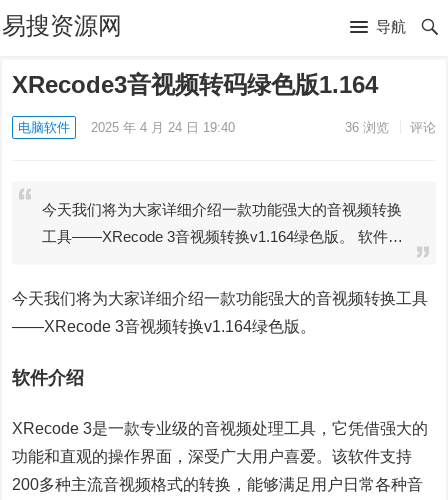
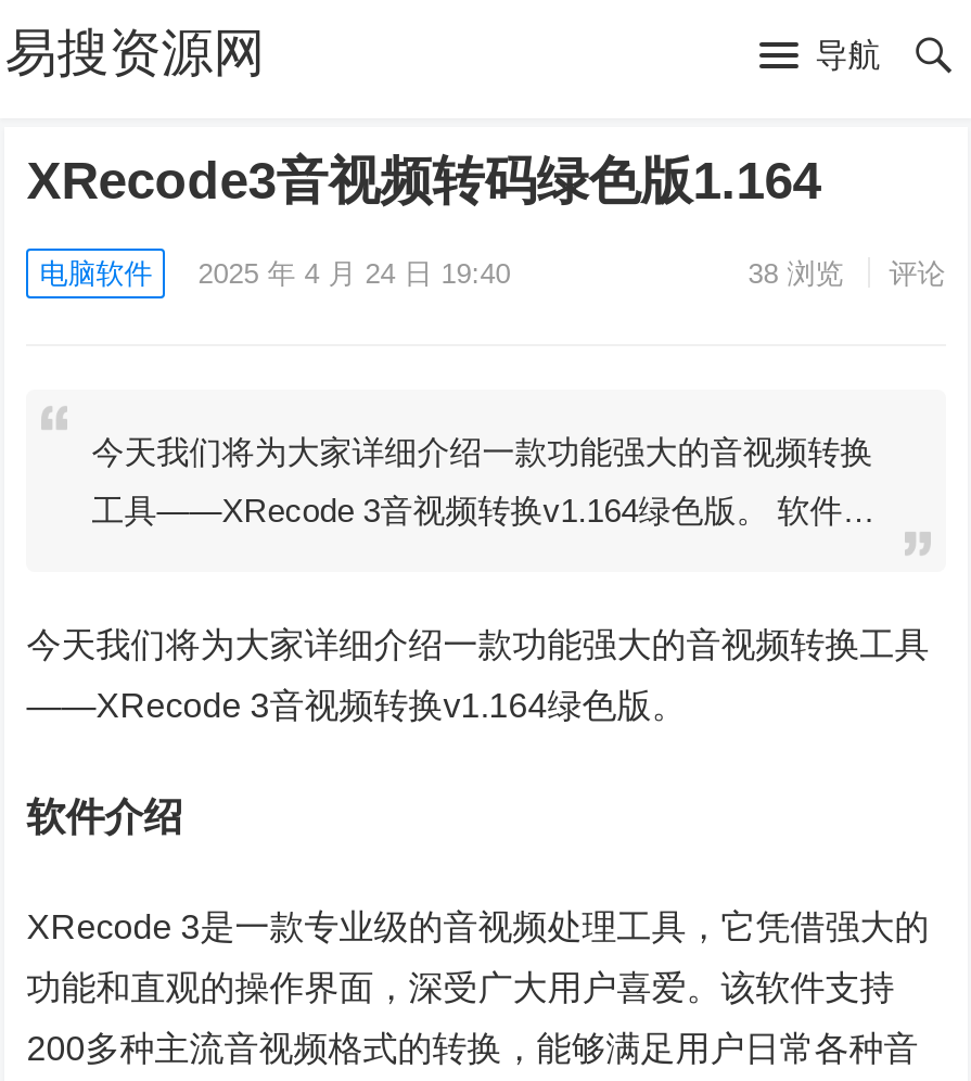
[345,120,436,135] 36浏览 评论 -> [748,257,946,290] 38浏览 评论

